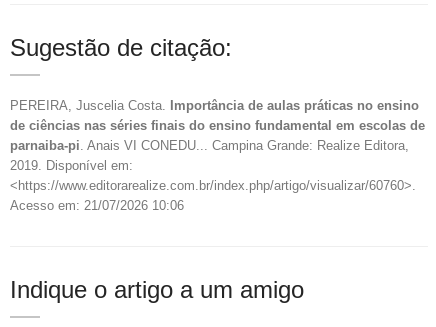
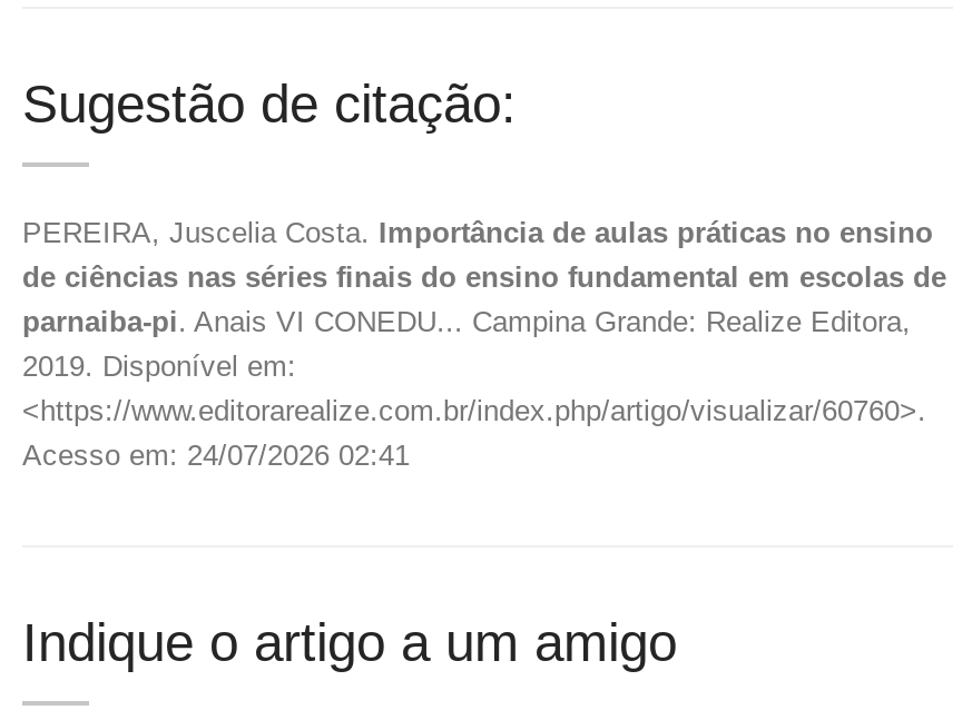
[10,198,184,213] Acesso em: 21/07/2026 10:06 -> [22,439,410,472] Acesso em: 24/07/2026 02:41

